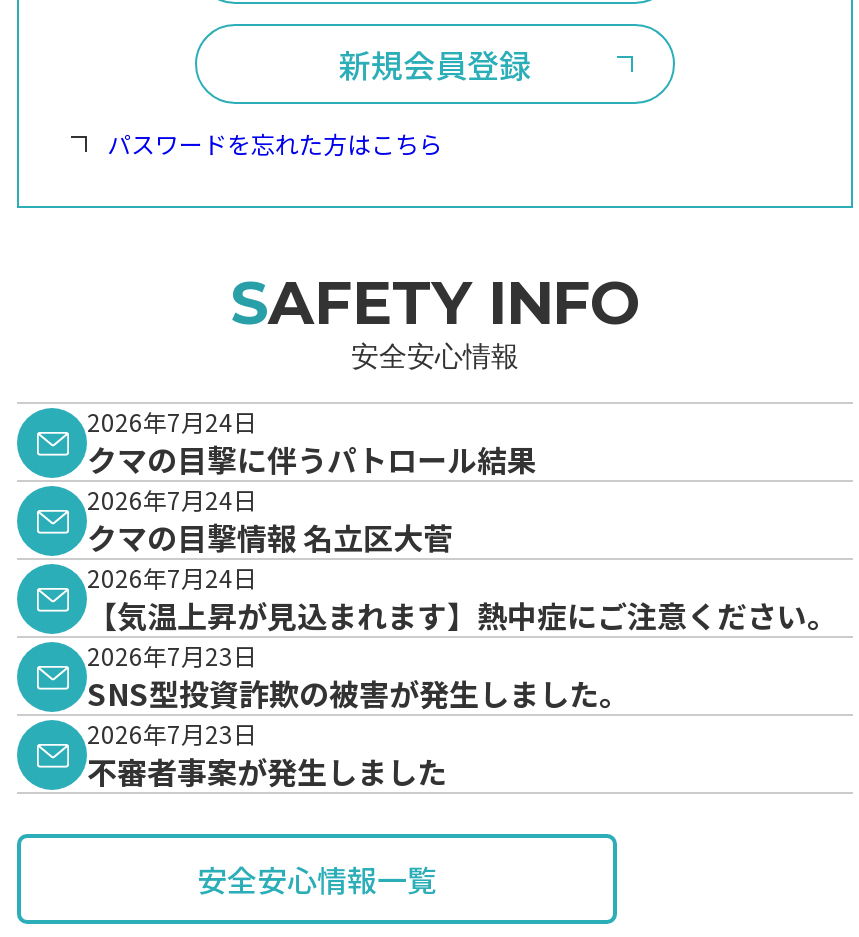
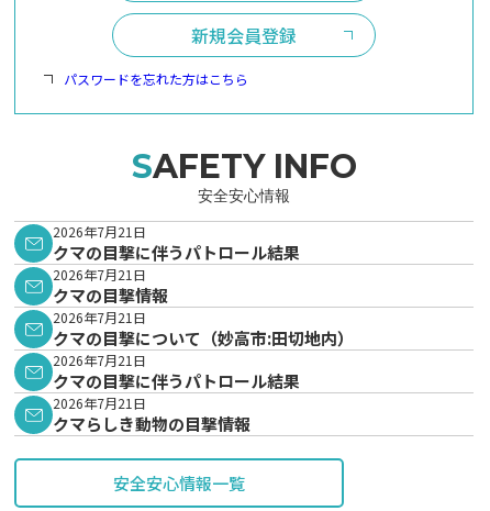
[87,404,257,438] 2026年7月24日 -> [53,222,146,241] 2026年7月21日
[87,482,837,792] 2026年7月24日 | クマの目撃情報 名立区大菅 | 2026年7月24日 | 【気温上昇が見込まれます】熱中症にご注意ください。 | 2026年7月23日 | SNS型投資詐欺の被害が発生しました。 | 2026年7月23日 | 不審者事案が発生しました -> [53,265,354,435] 2026年7月21日 | クマの目撃情報 | 2026年7月21日 | クマの目撃について（妙高市:田切地内） | 2026年7月21日 | クマの目撃に伴うパトロール結果 | 2026年7月21日 | クマらしき動物の目撃情報

